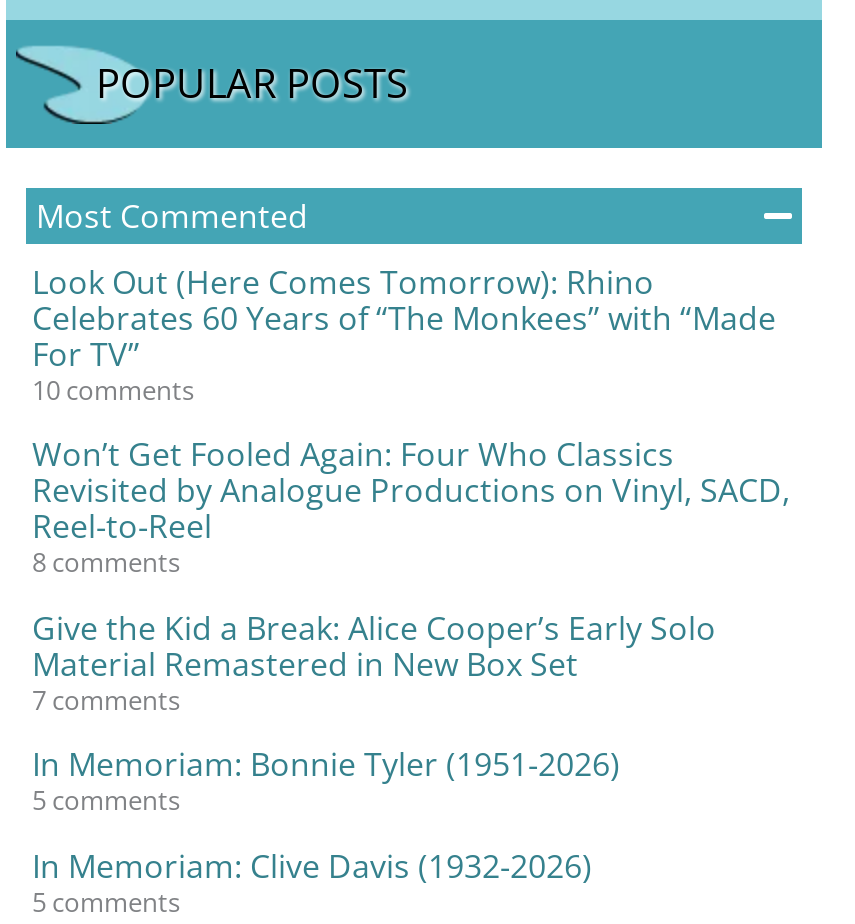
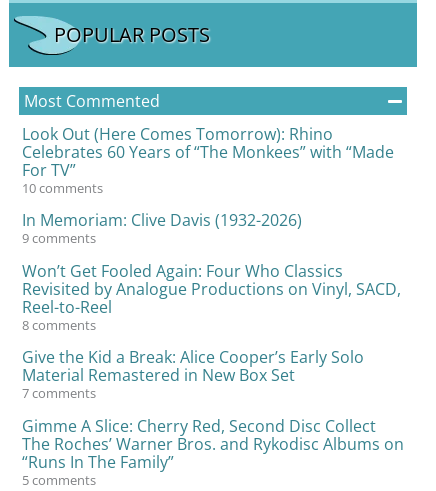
none -> [22,229,96,247] 9 comments
[32,743,620,819] In Memoriam: Bonnie Tyler (1951-2026) | 5 comments -> [22,415,404,473] Gimme A Slice: Cherry Red, Second Disc Collect | The Roches’ Warner Bros. and Rykodisc Albums on | “Runs In The Family”
moved [32,844,592,888] -> [22,209,302,231]: In Memoriam: Clive Davis (1932-2026)

